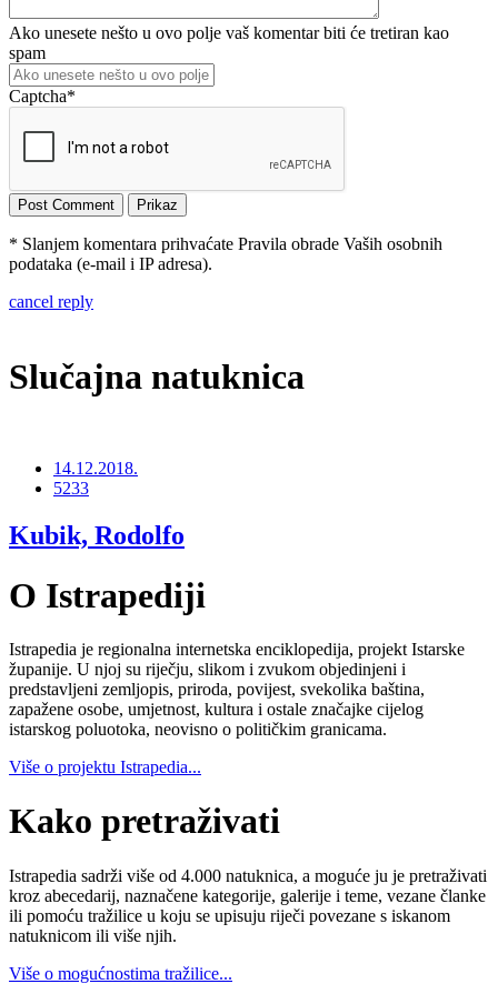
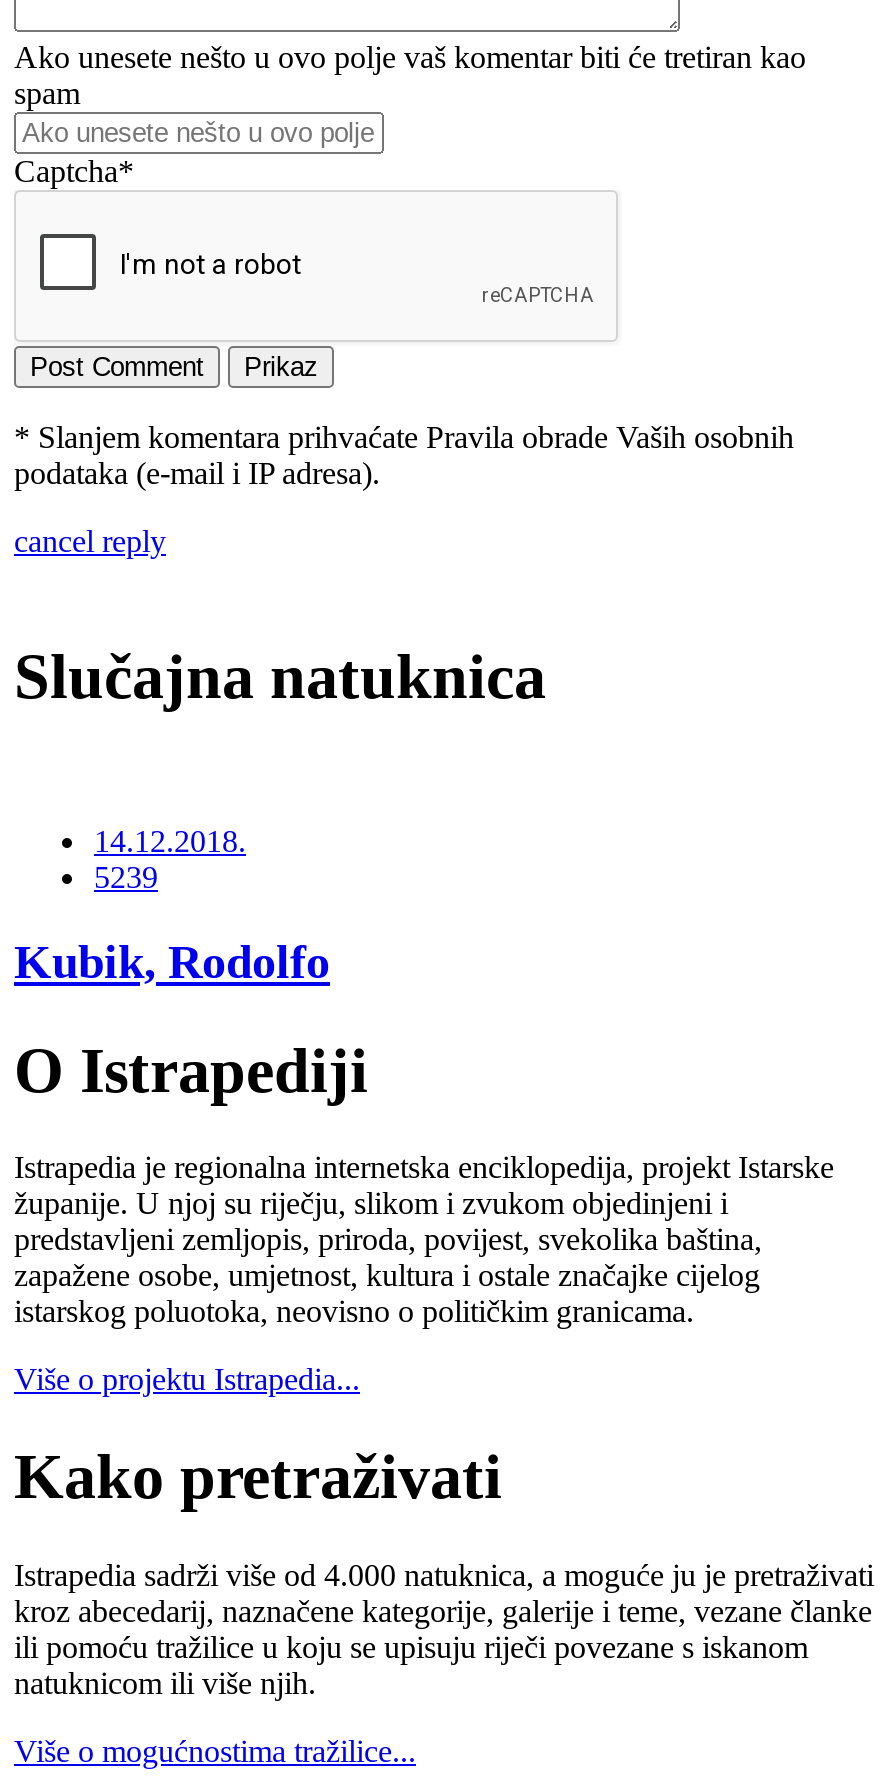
[53,479,89,498] 5233 -> [94,860,158,894] 5239

